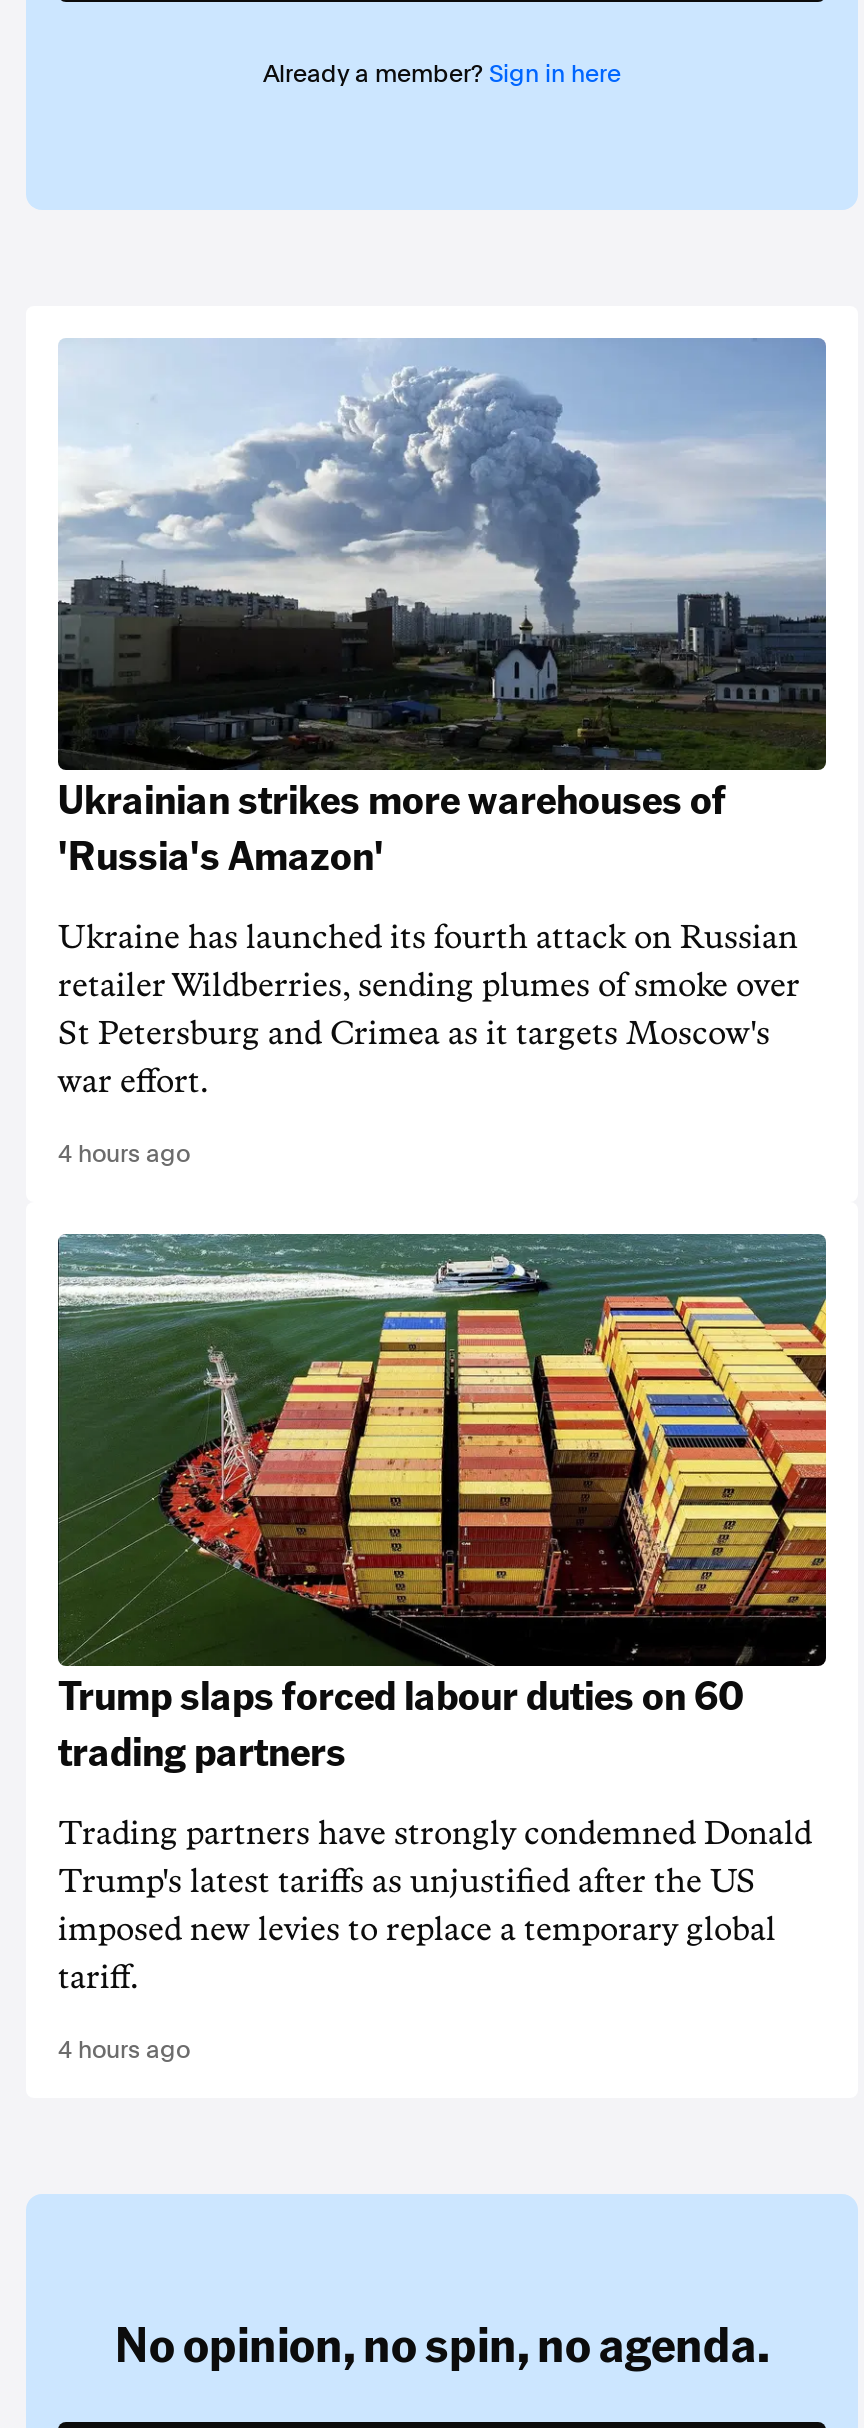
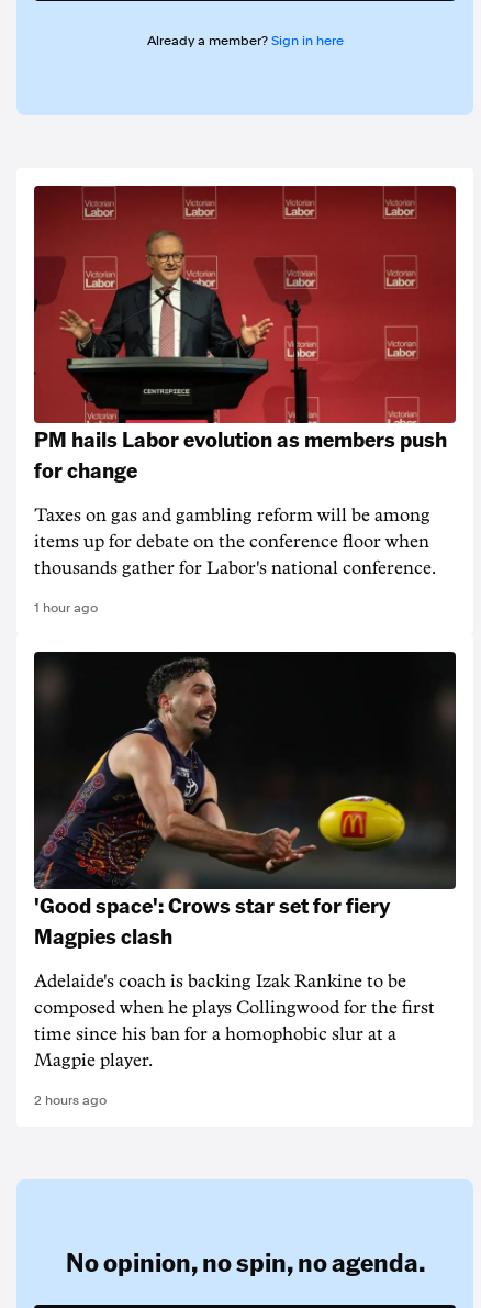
[56,336,828,1168] [image] | Ukrainian strikes more warehouses of | 'Russia's Amazon' | Ukraine has launched its fourth attack on Russian | retailer Wildberries, sending plumes of smoke over | St Petersburg and Crimea as it targets Moscow's | war effort. | 4 hours ago -> [33,185,457,616] [image] | PM hails Labor evolution as members push | for change | Taxes on gas and gambling reform will be among | items up for debate on the conference floor when | thousands gather for Labor's national conference. | 1 hour ago
[58,1232,828,2064] [image] | Trump slaps forced labour duties on 60 | trading partners | Trading partners have strongly condemned Donald | Trump's latest tariffs as unjustified after the US | imposed new levies to replace a temporary global | tariff. | 4 hours ago -> [33,651,457,1108] [image] | 'Good space': Crows star set for fiery | Magpies clash | Adelaide's coach is backing Izak Rankine to be | composed when he plays Collingwood for the first | time since his ban for a homophobic slur at a | Magpie player. | 2 hours ago

